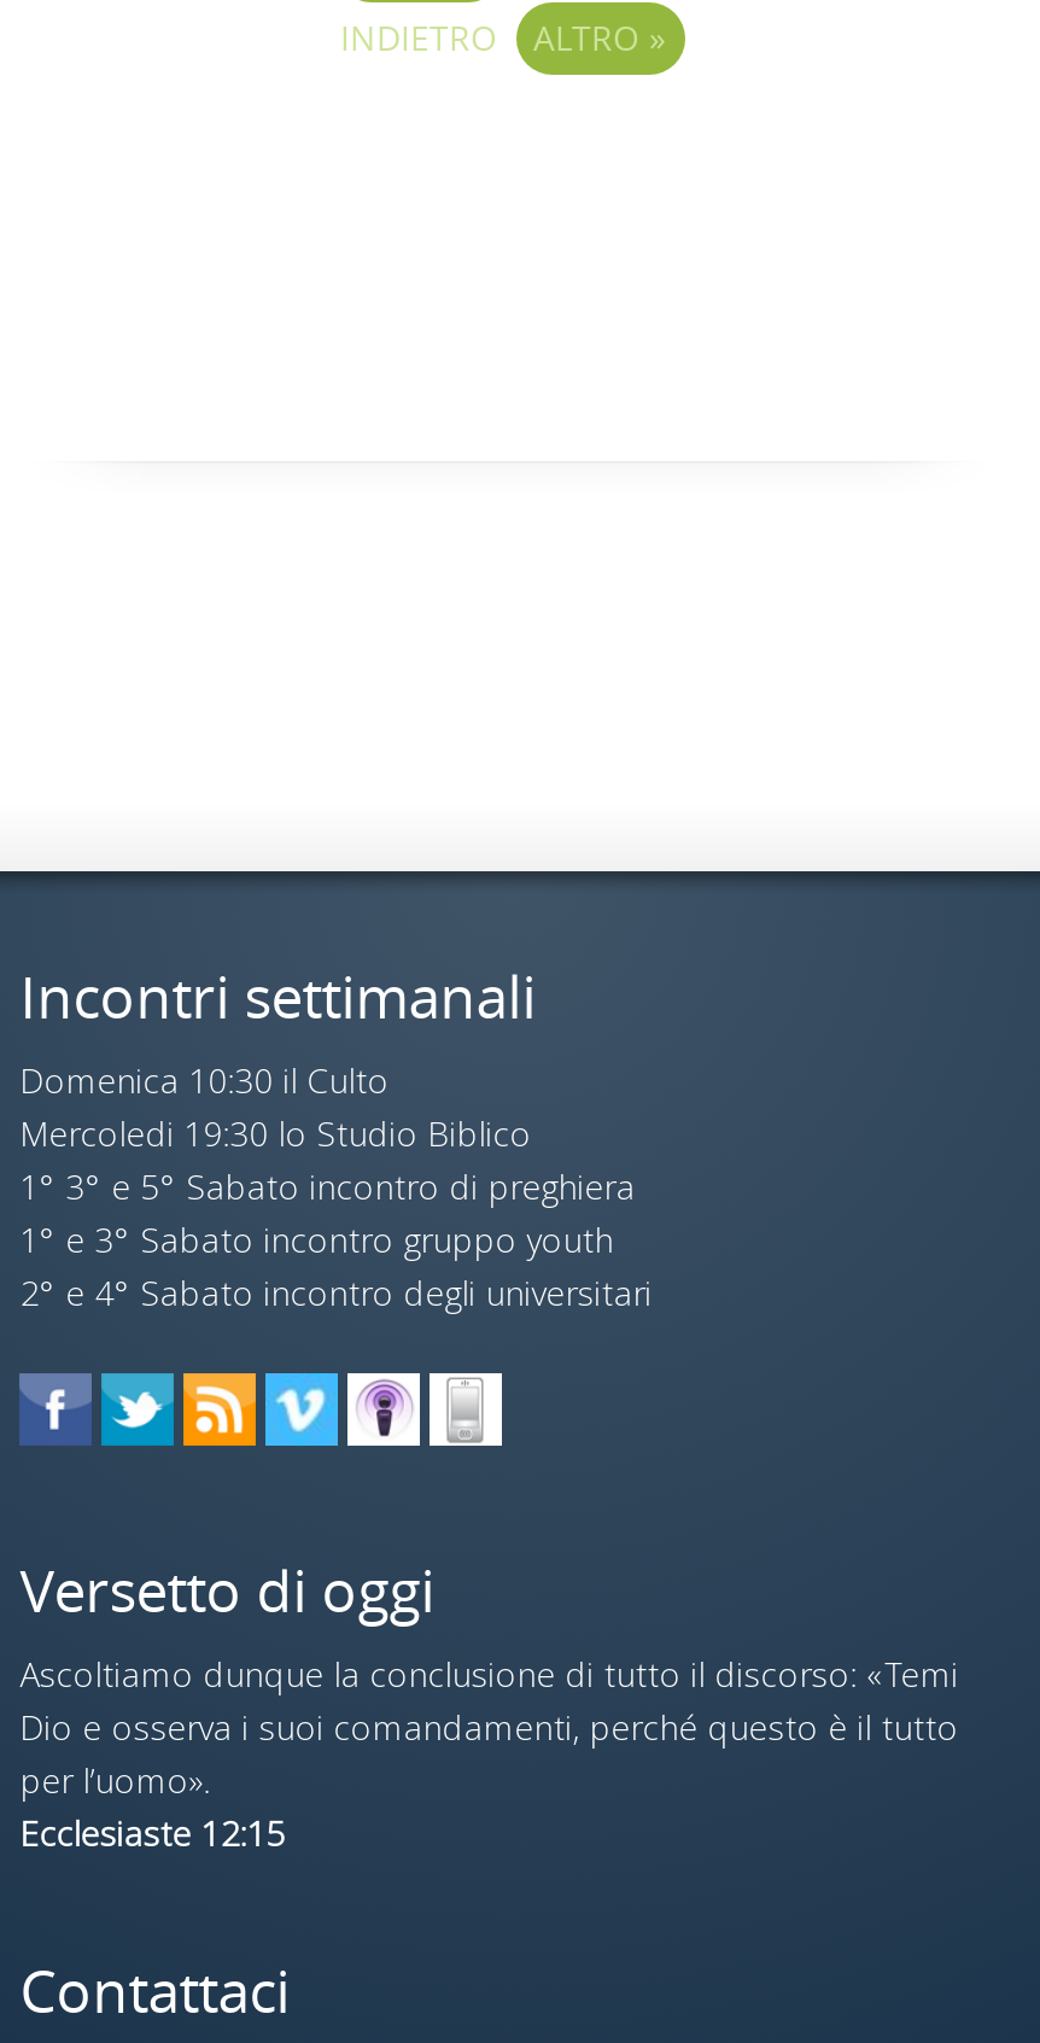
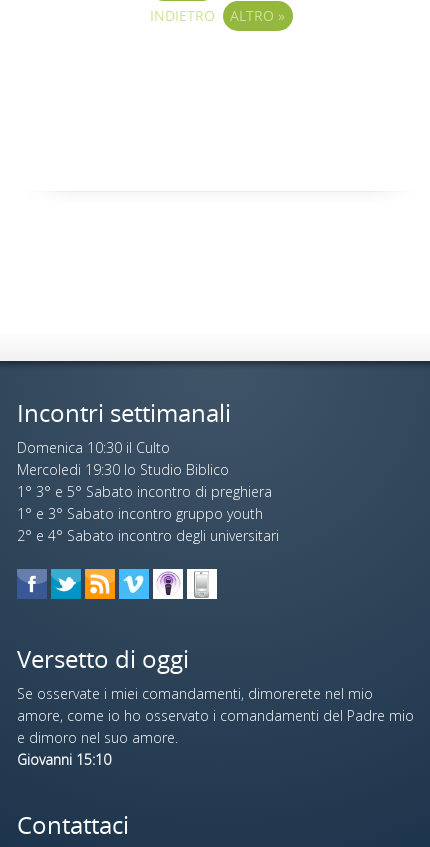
[20,1652,958,1857] Ascoltiamo dunque la conclusione di tutto il discorso: «Temi | Dio e osserva i suoi comandamenti, perché questo è il tutto | per l’uomo». | Ecclesiaste 12:15 -> [17,684,414,769] Se osservate i miei comandamenti, dimorerete nel mio | amore, come io ho osservato i comandamenti del Padre mio | e dimoro nel suo amore. | Giovanni 15:10

